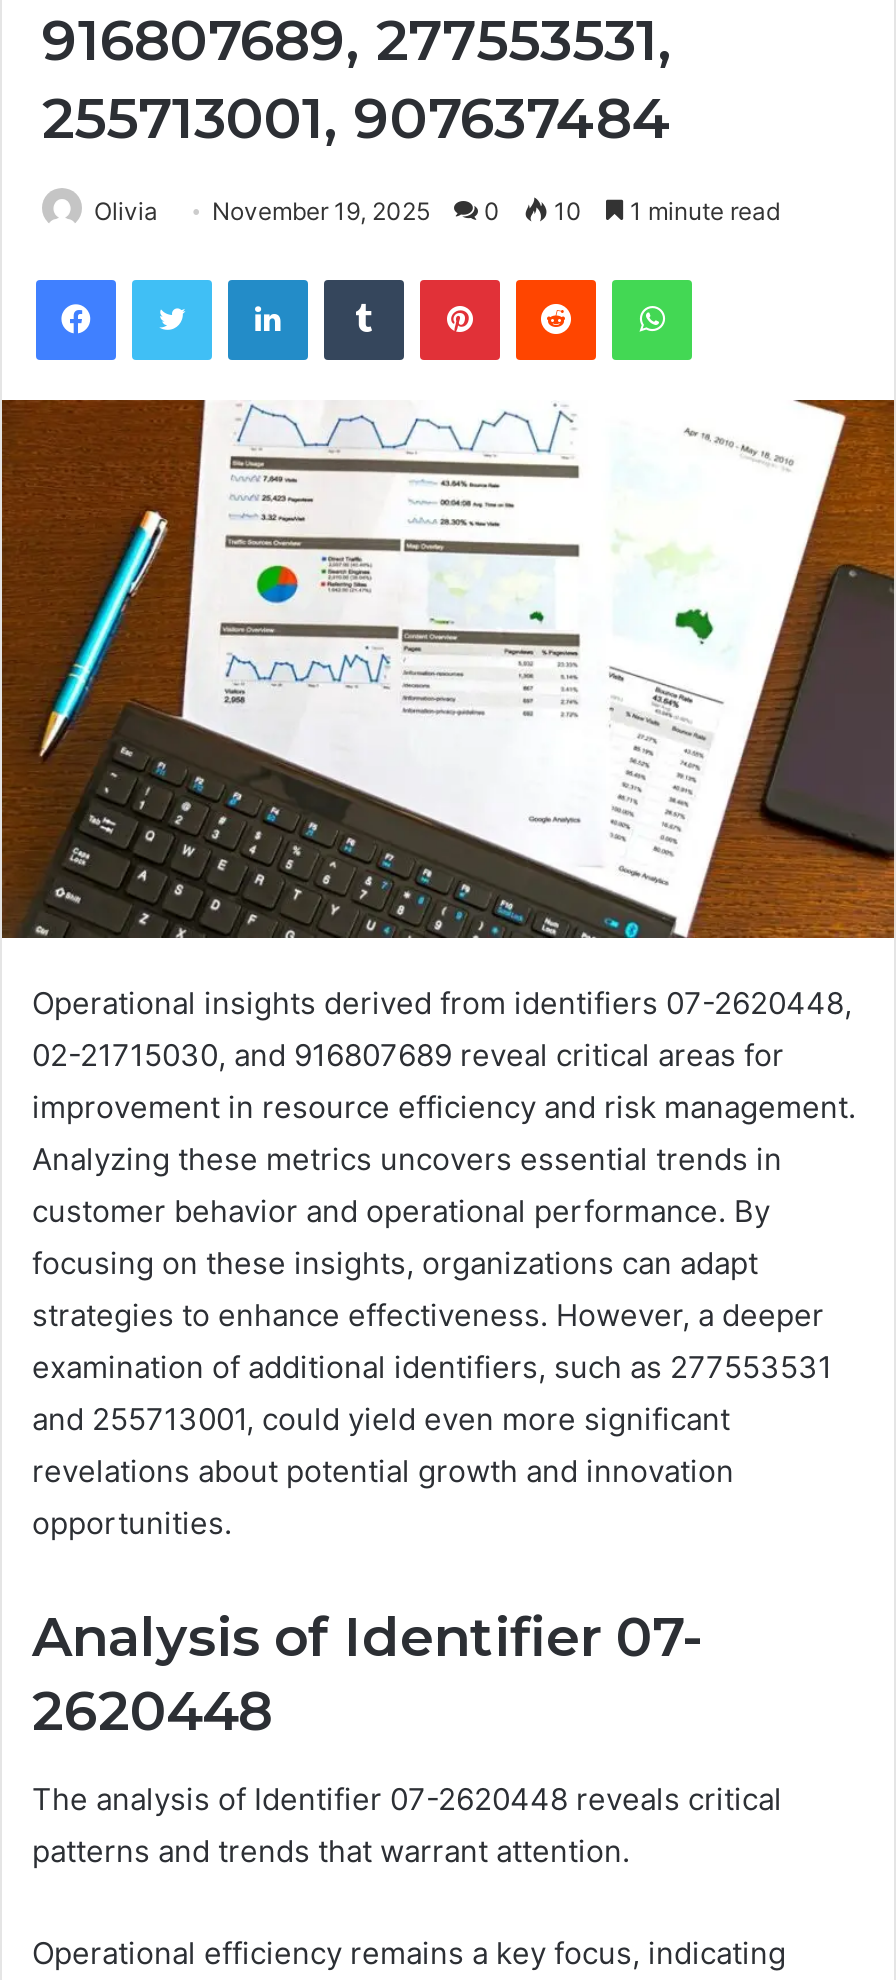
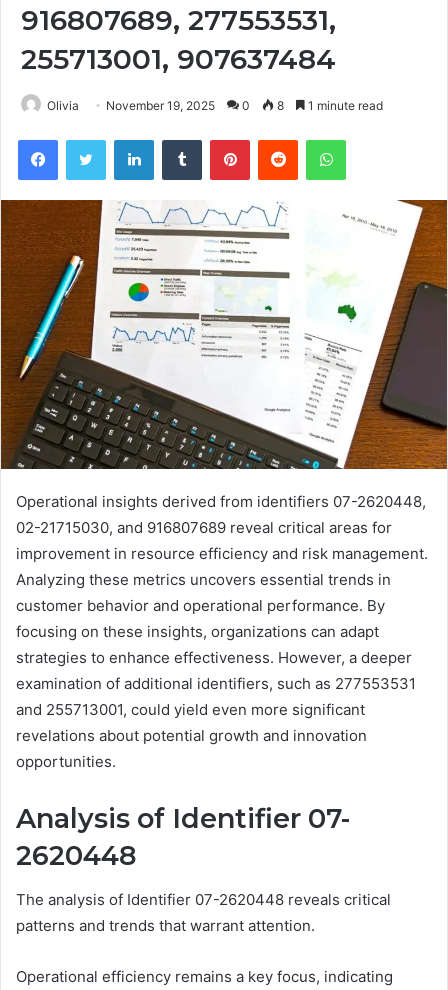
[94,196,780,226] Olivia November 19, 2025 0 10 1 minute read -> [47,98,383,113] Olivia November 19, 2025 0 8 1 minute read

